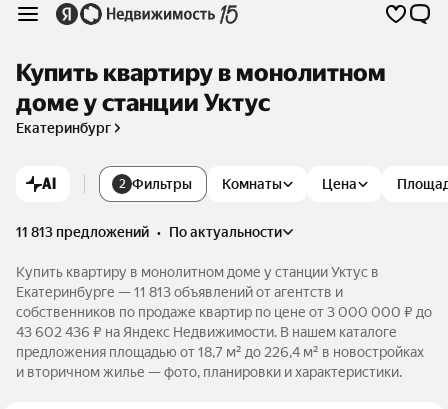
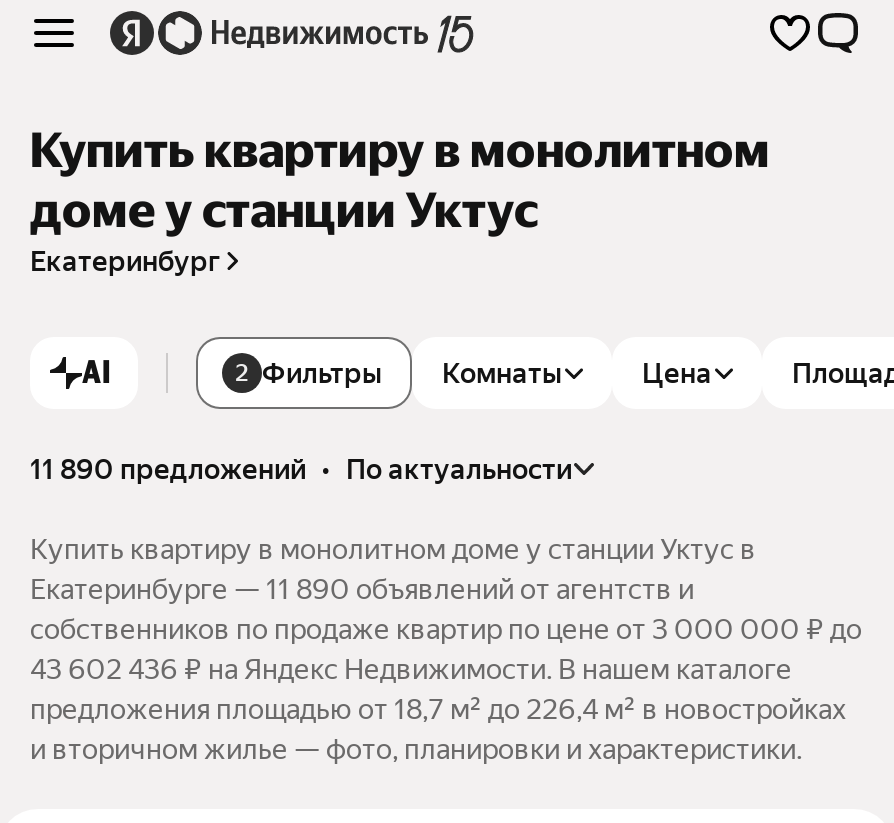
[16,224,282,240] 11 813 предложений • по актуальности -> [30,453,572,485] 11 890 предложений • по актуальности
[16,284,343,300] Екатеринбурге — 11 813 объявлений от агентств и -> [30,573,694,605] Екатеринбурге — 11 890 объявлений от агентств и

